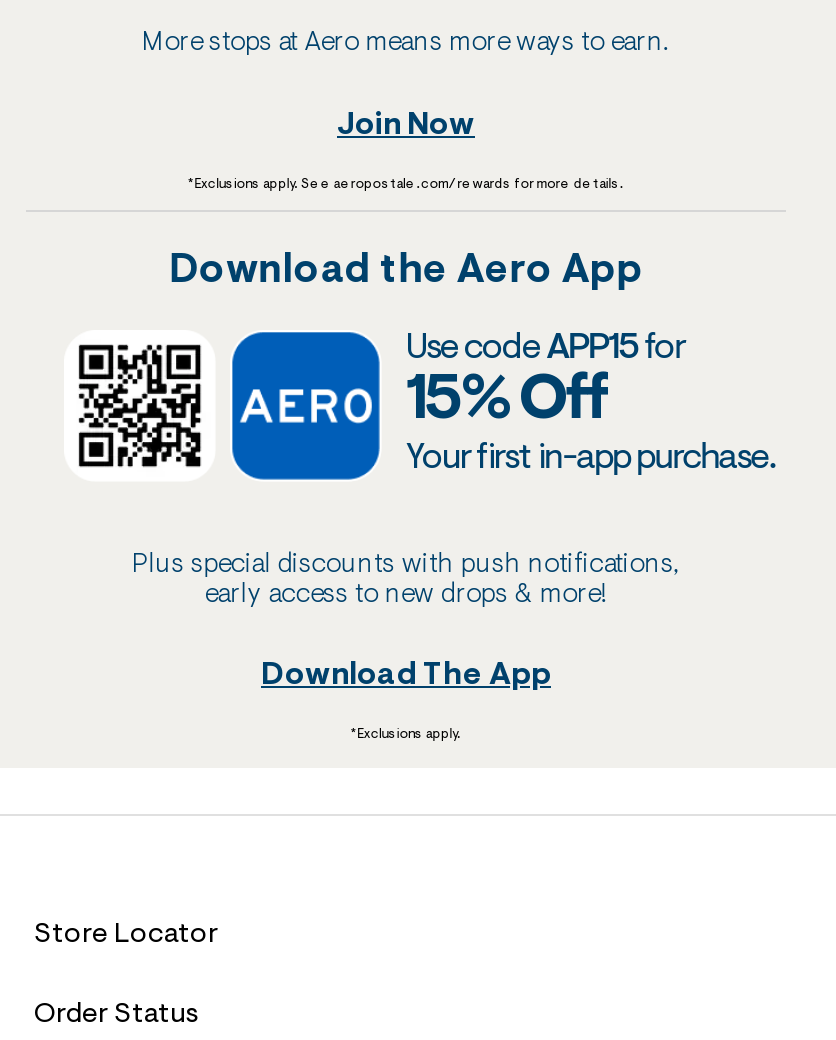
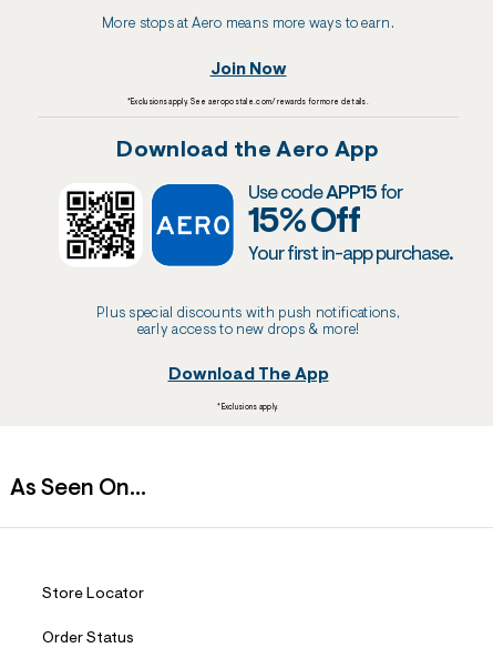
none -> [10,478,146,500] As Seen On...

